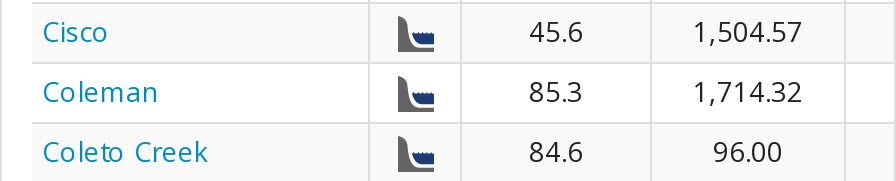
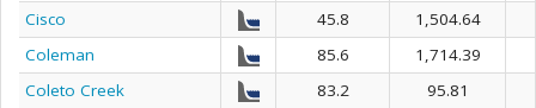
[529,13,583,49] 45.6 -> [316,8,349,29] 45.8
[693,13,803,49] 1,504.57 -> [415,8,480,29] 1,504.64
[529,73,583,109] 85.3 -> [316,44,349,65] 85.6
[693,73,803,109] 1,714.32 -> [415,44,480,65] 1,714.39
[529,133,583,169] 84.6 -> [316,79,349,101] 83.2
[713,133,783,169] 96.00 -> [427,79,468,101] 95.81

